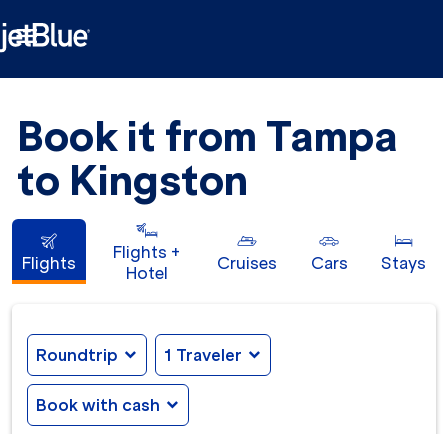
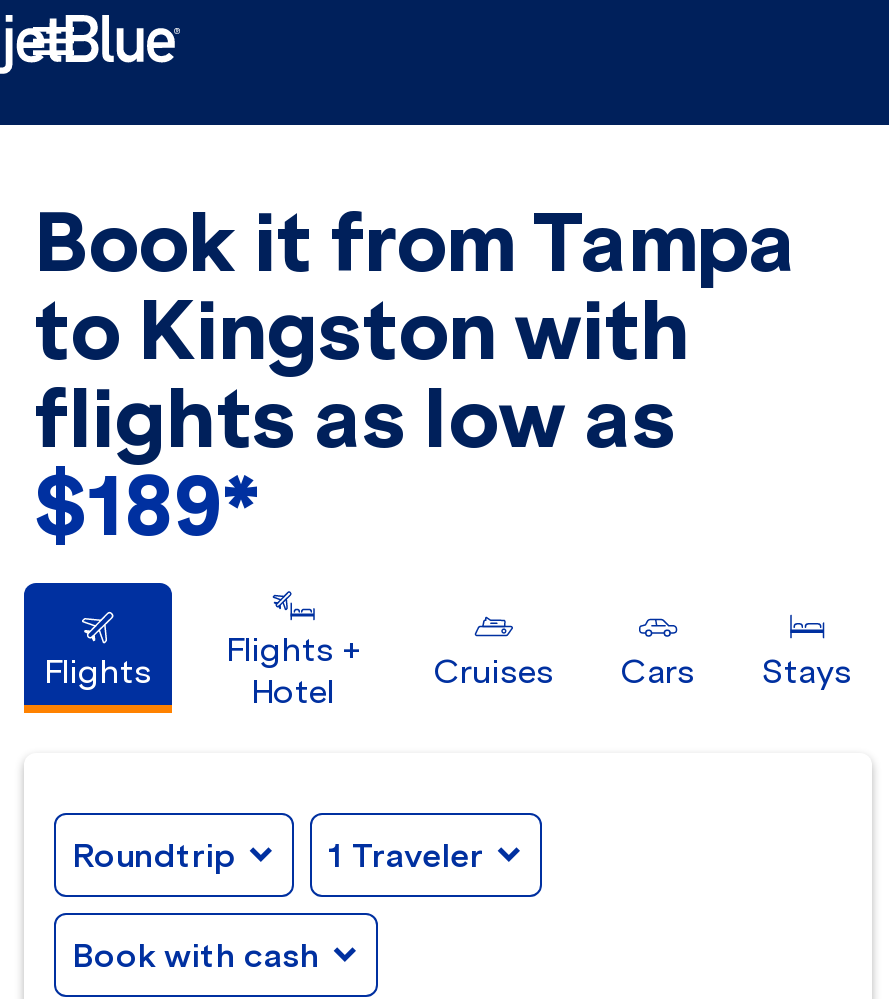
[17,155,248,206] to Kingston -> [34,279,690,557] to Kingston with | flights as low as | $189*

